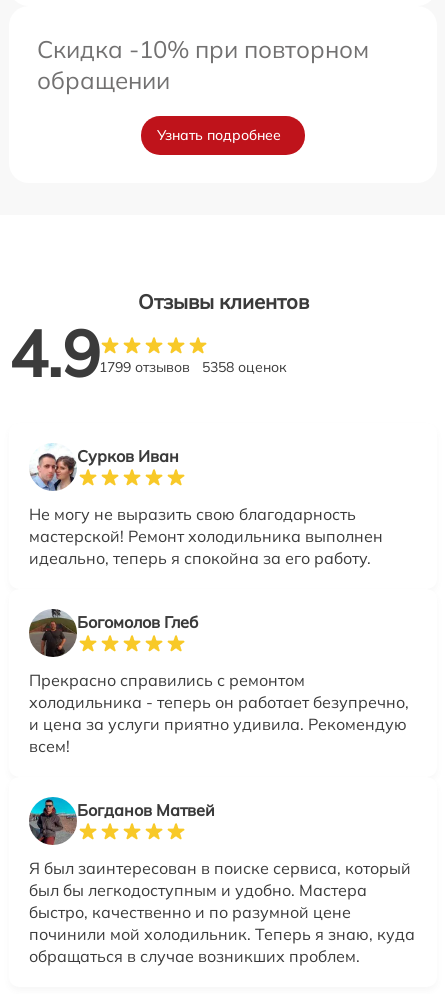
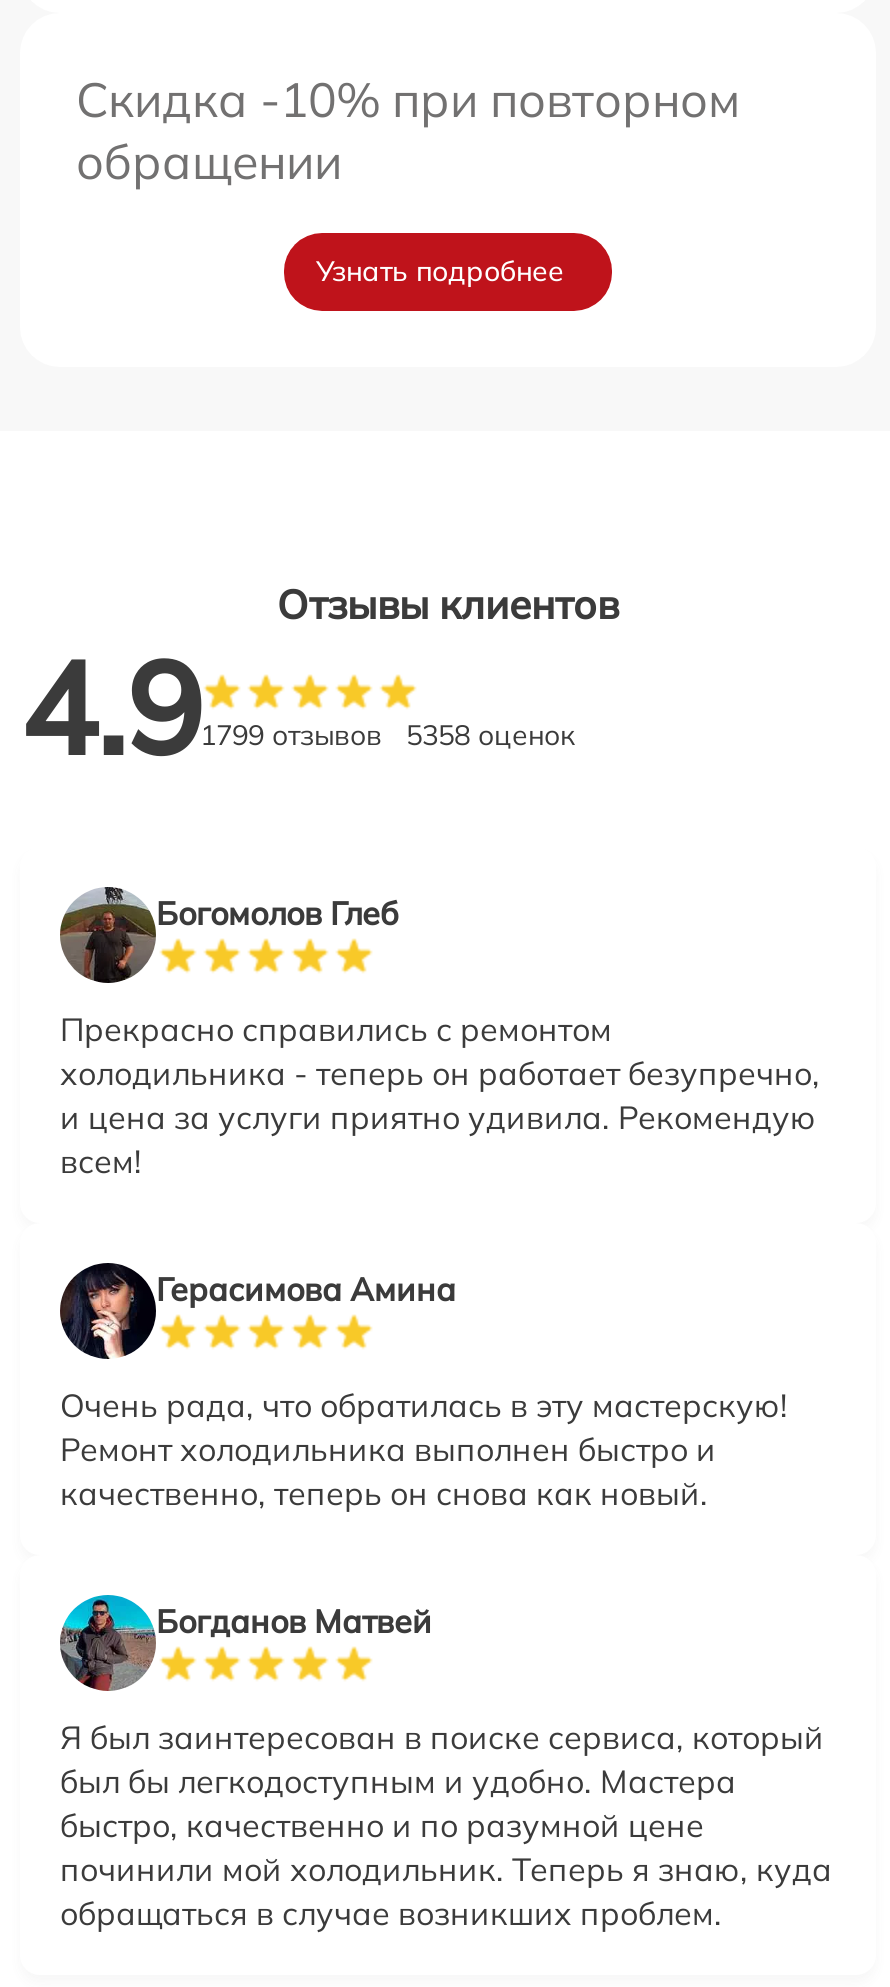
[29,444,383,568] [image] | Сурков Иван | Не могу не выразить свою благодарность | мастерской! Ремонт холодильника выполнен | идеально, теперь я спокойна за его работу. -> none
moved [28,608,409,756] -> [58,884,820,1180]: [image] | Богомолов Глеб | Прекрасно справились с ремонтом | холодильника - теперь он работает безупречно, | и цена за услуги приятно удивила. Рекомендую | всем!
none -> [60,1262,788,1512] [image] | Герасимова Амина | Очень рада, что обратилась в эту мастерскую! | Ремонт холодильника выполнен быстро и | качественно, теперь он снова как новый.

